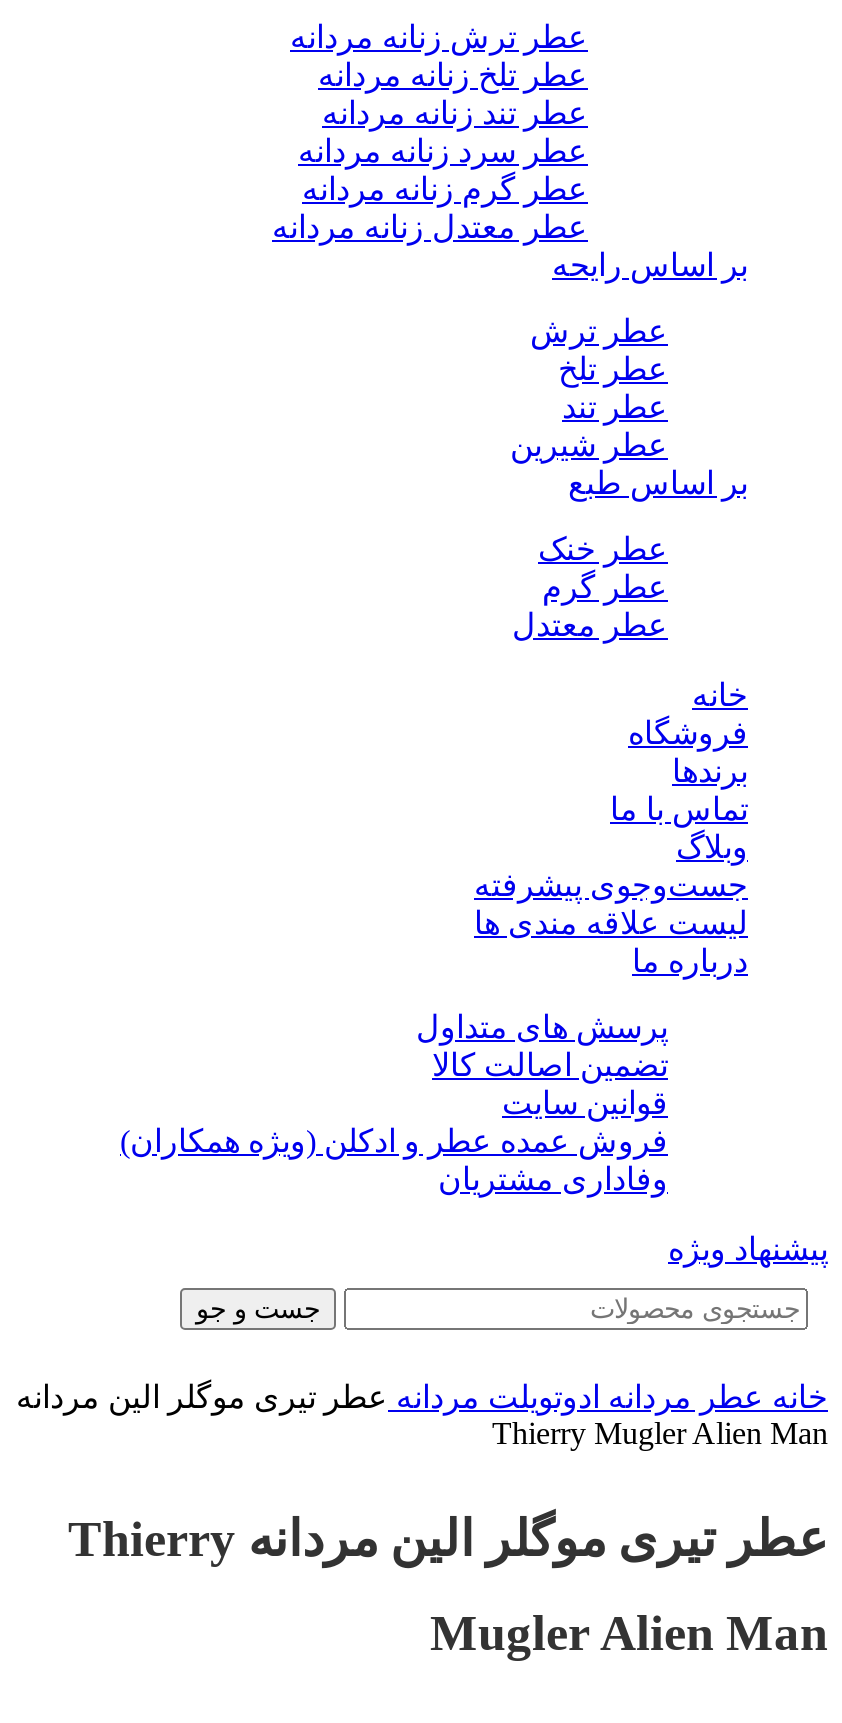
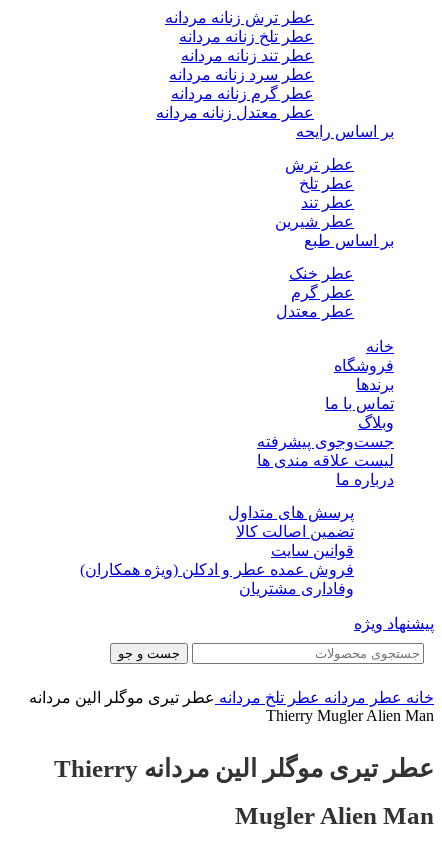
[16,1380,828,1414] خانه عطر مردانه ادوتویلت مردانه عطر تیری موگلر الین مردانه -> [29,689,434,706] خانه عطر مردانه عطر تلخ مردانه عطر تیری موگلر الین مردانه

